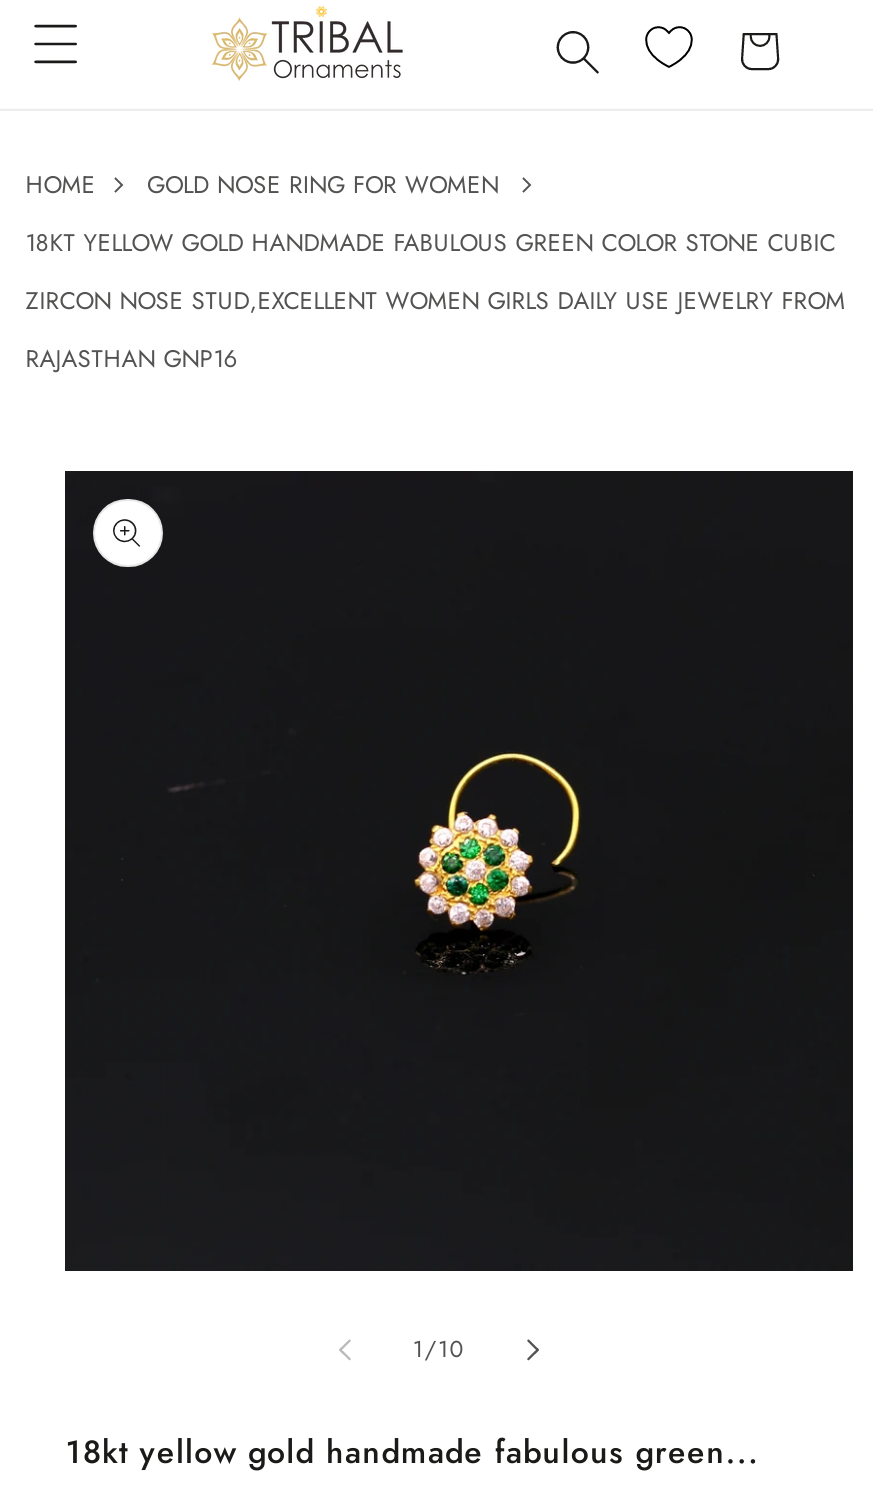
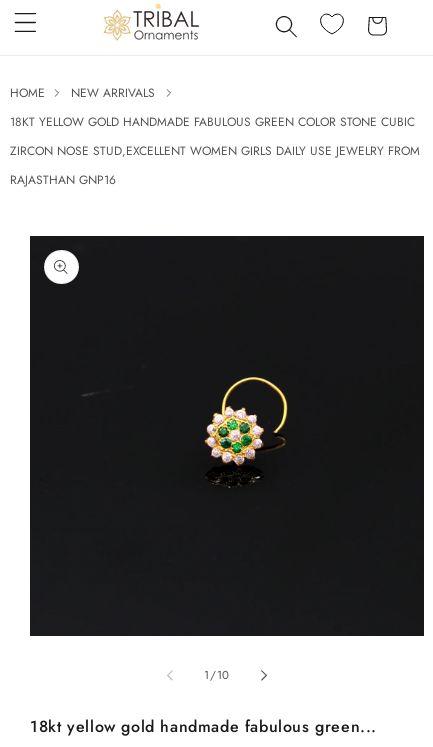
[147,166,499,202] GOLD NOSE RING FOR WOMEN -> [71,83,155,101] NEW ARRIVALS

